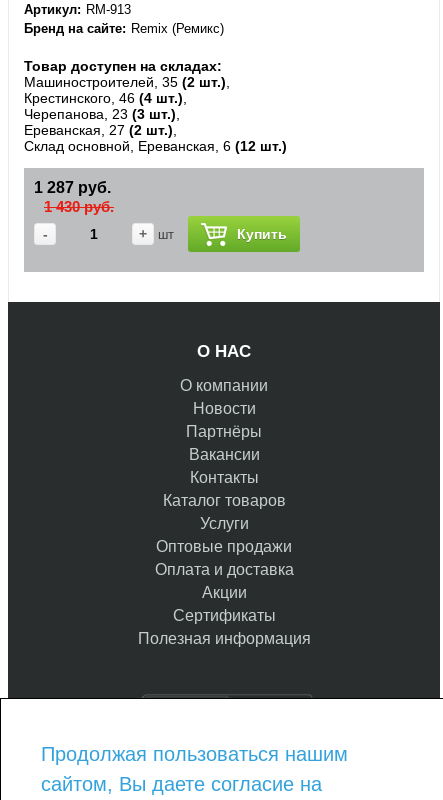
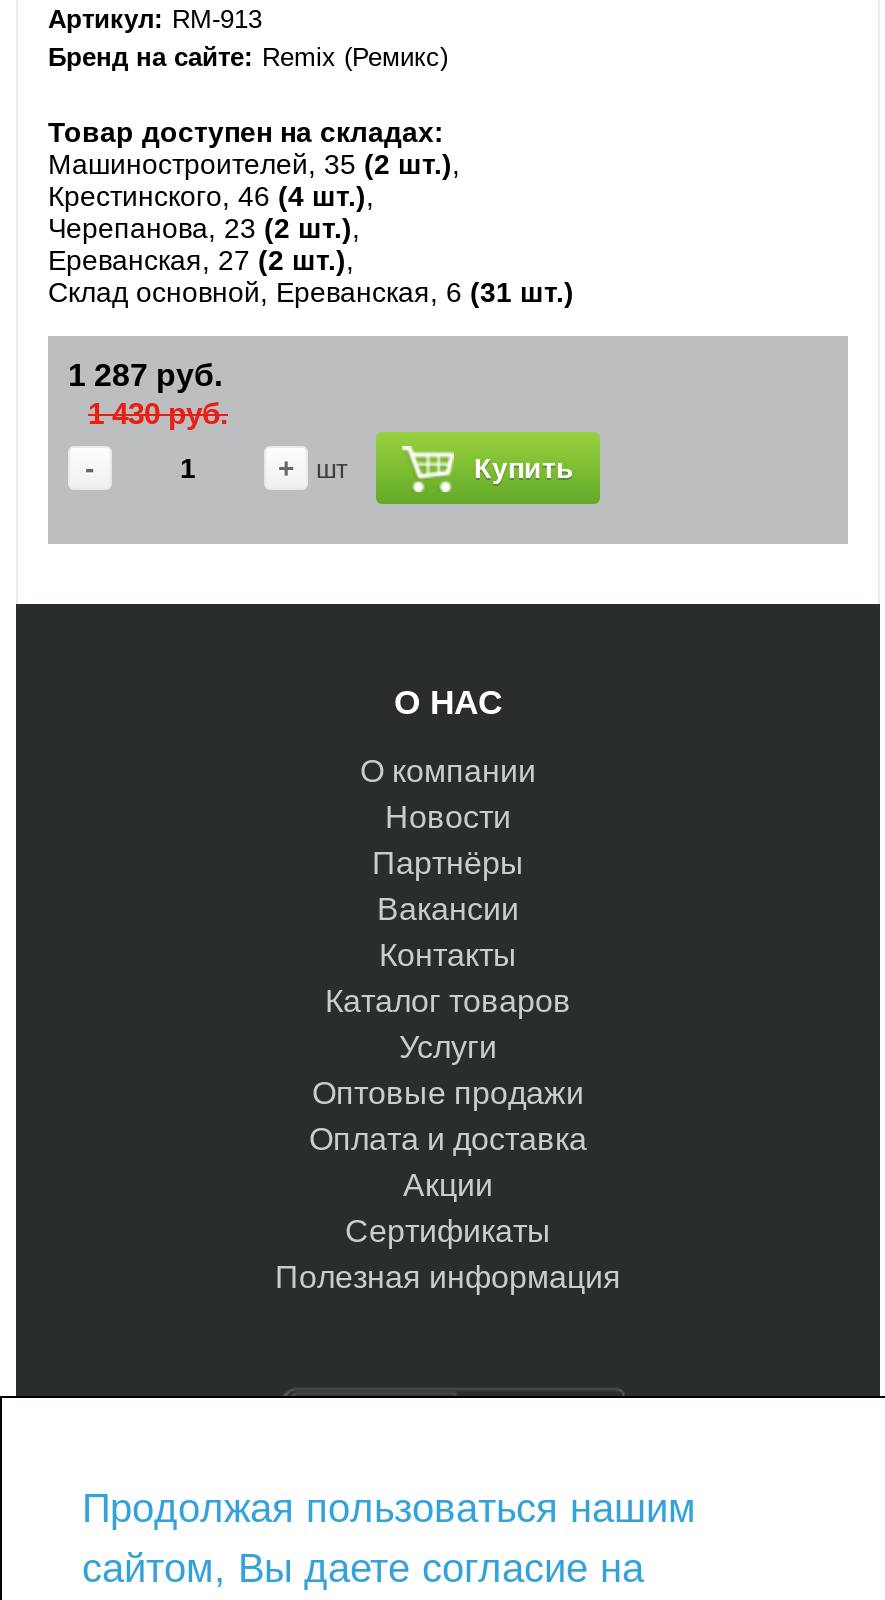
[24,106,180,122] Черепанова, 23 (3 шт.), -> [48,213,360,245] Черепанова, 23 (2 шт.),
[24,138,287,154] Склад основной, Ереванская, 6 (12 шт.) -> [48,277,574,309] Склад основной, Ереванская, 6 (31 шт.)

